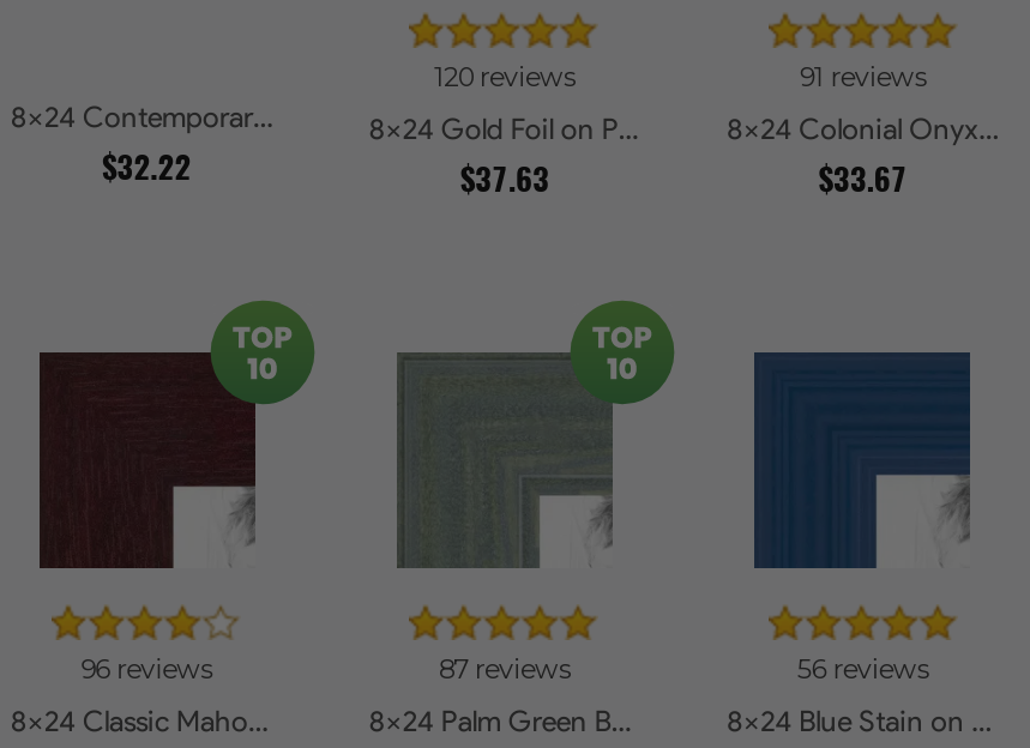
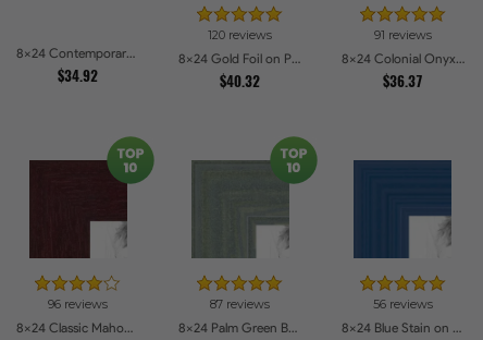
[102,146,191,187] $32.22 -> [58,66,98,85] $34.92
[460,158,549,199] $37.63 -> [220,72,261,90] $40.32
[818,158,907,199] $33.67 -> [383,72,423,90] $36.37

